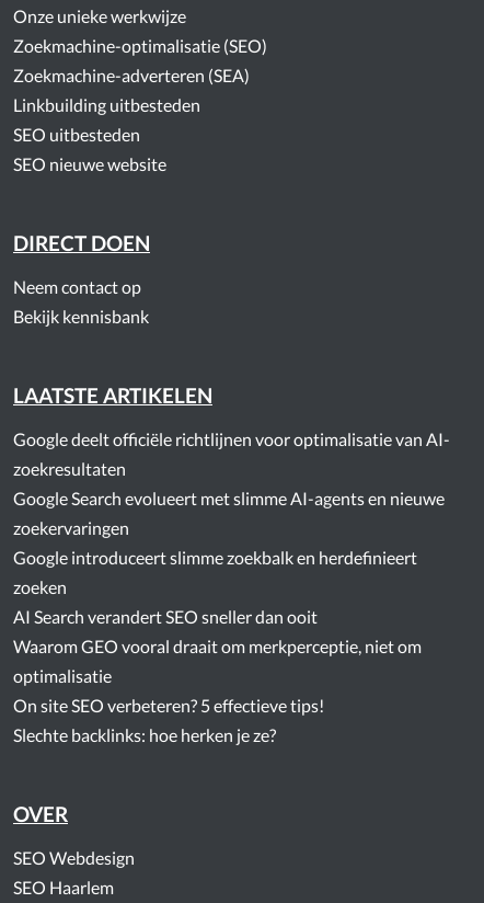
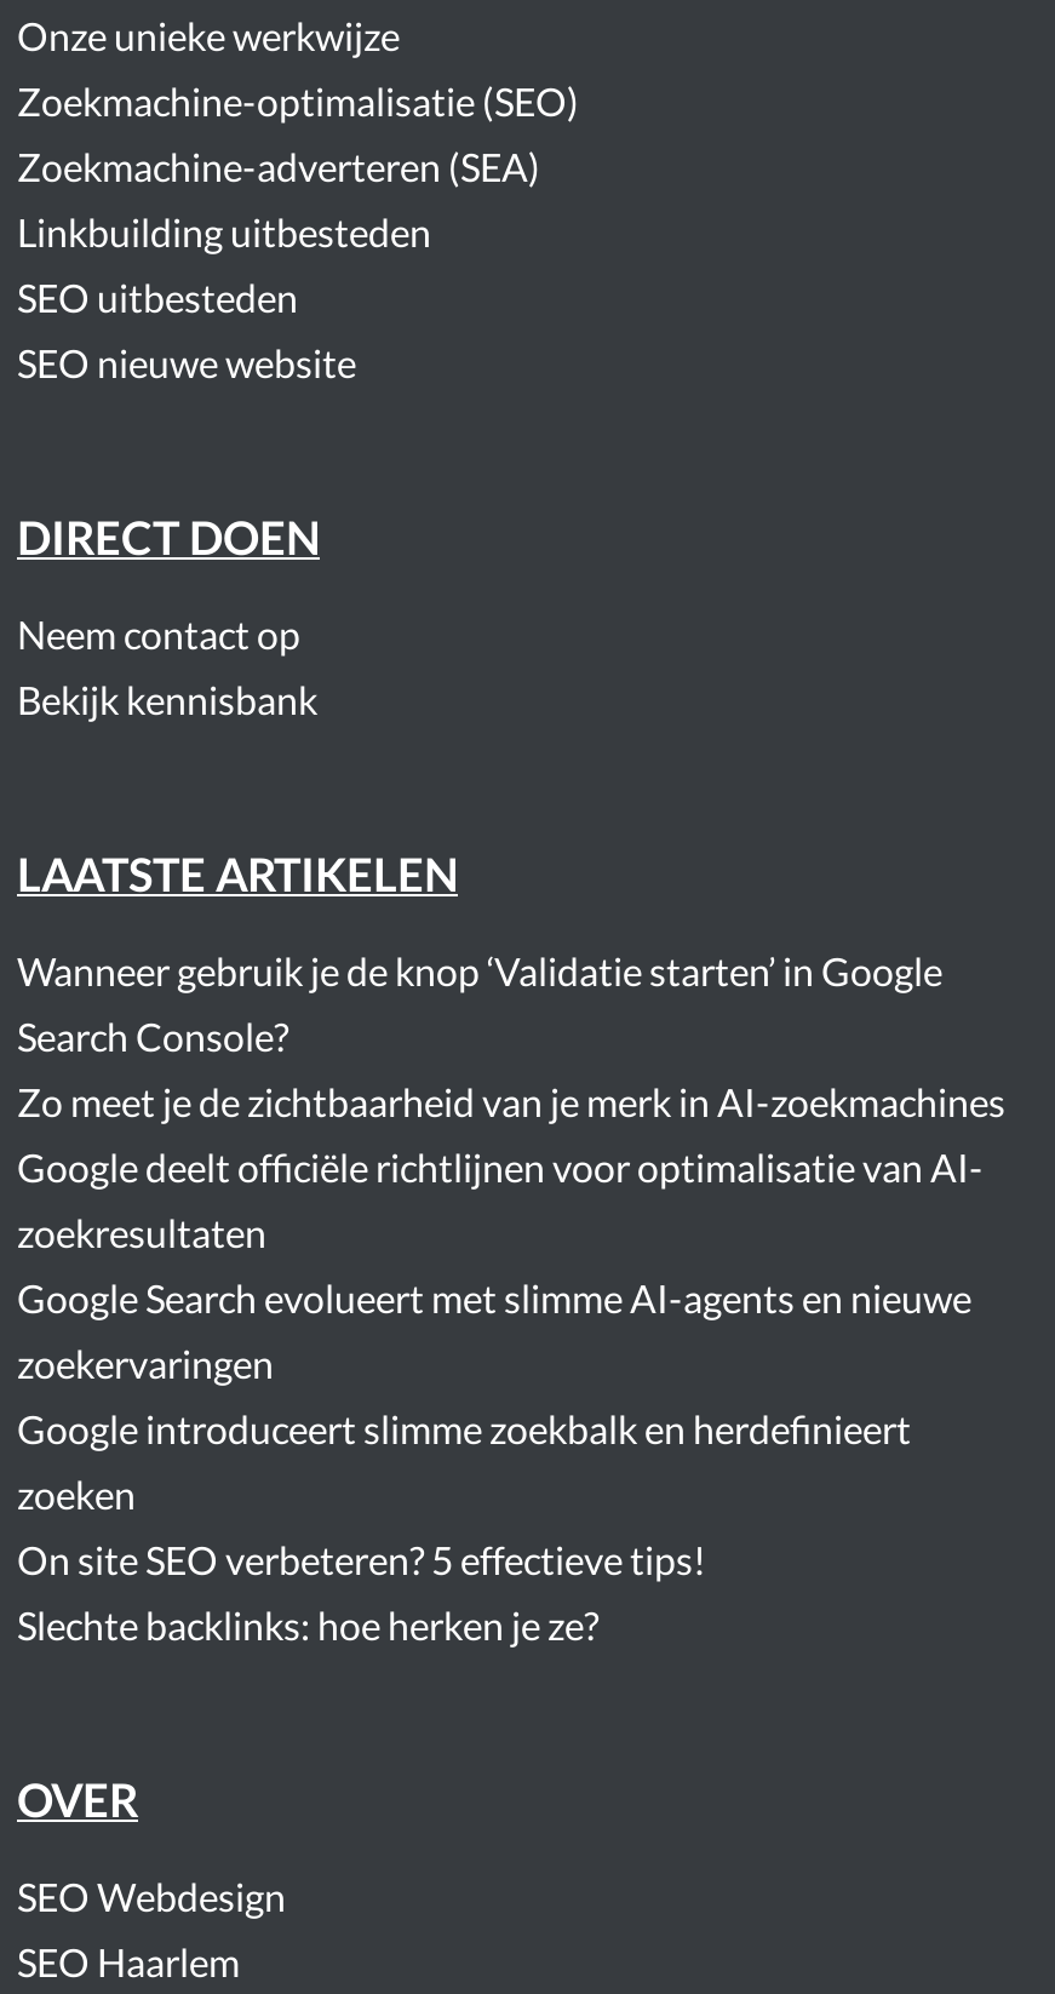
none -> [17,947,1005,1123] Wanneer gebruik je de knop ‘Validatie starten’ in Google | Search Console? | Zo meet je de zichtbaarheid van je merk in AI-zoekmachines
moved [13,428,450,597] -> [17,1143,984,1516]: Google deelt officiële richtlijnen voor optimalisatie van AI- | zoekresultaten | Google Search evolueert met slimme AI-agents en nieuwe | zoekervaringen | Google introduceert slimme zoekbalk en herdefinieert | zoeken
[13,606,422,686] AI Search verandert SEO sneller dan ooit | Waarom GEO vooral draait om merkperceptie, niet om | optimalisatie -> none

